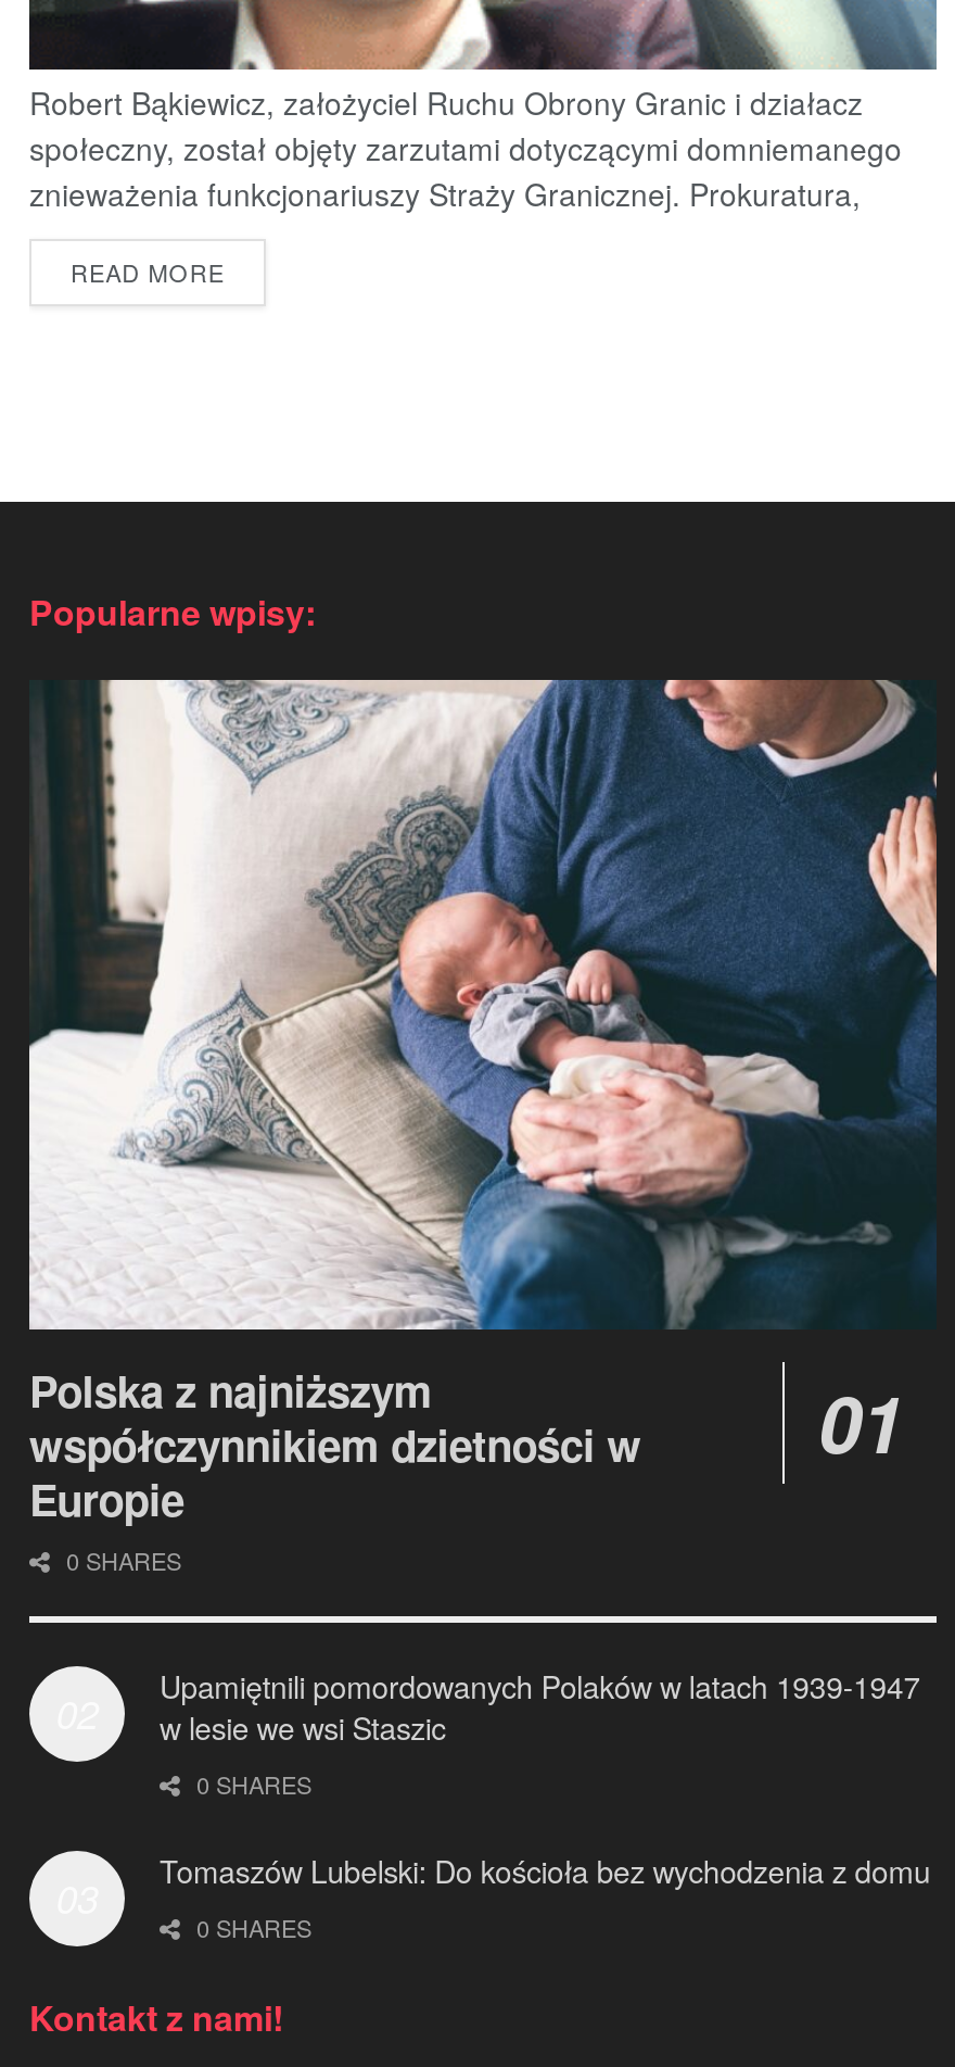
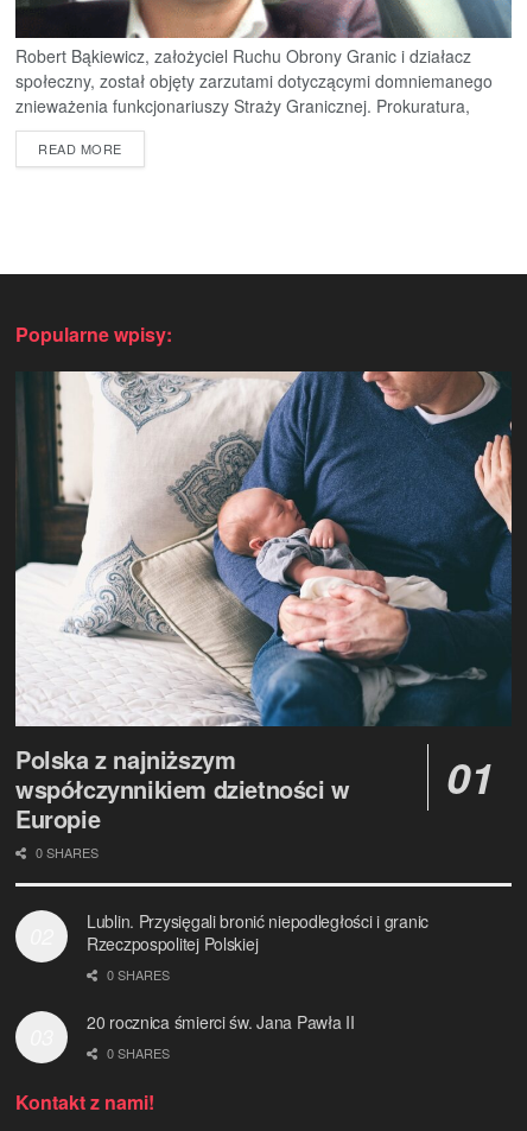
[160,1664,920,1749] Upamiętnili pomordowanych Polaków w latach 1939-1947 | w lesie we wsi Staszic -> [87,909,428,955] Lublin. Przysięgali bronić niepodległości i granic | Rzeczpospolitej Polskiej
[160,1849,930,1892] Tomaszów Lubelski: Do kościoła bez wychodzenia z domu -> [87,1010,354,1034] 20 rocznica śmierci św. Jana Pawła II

